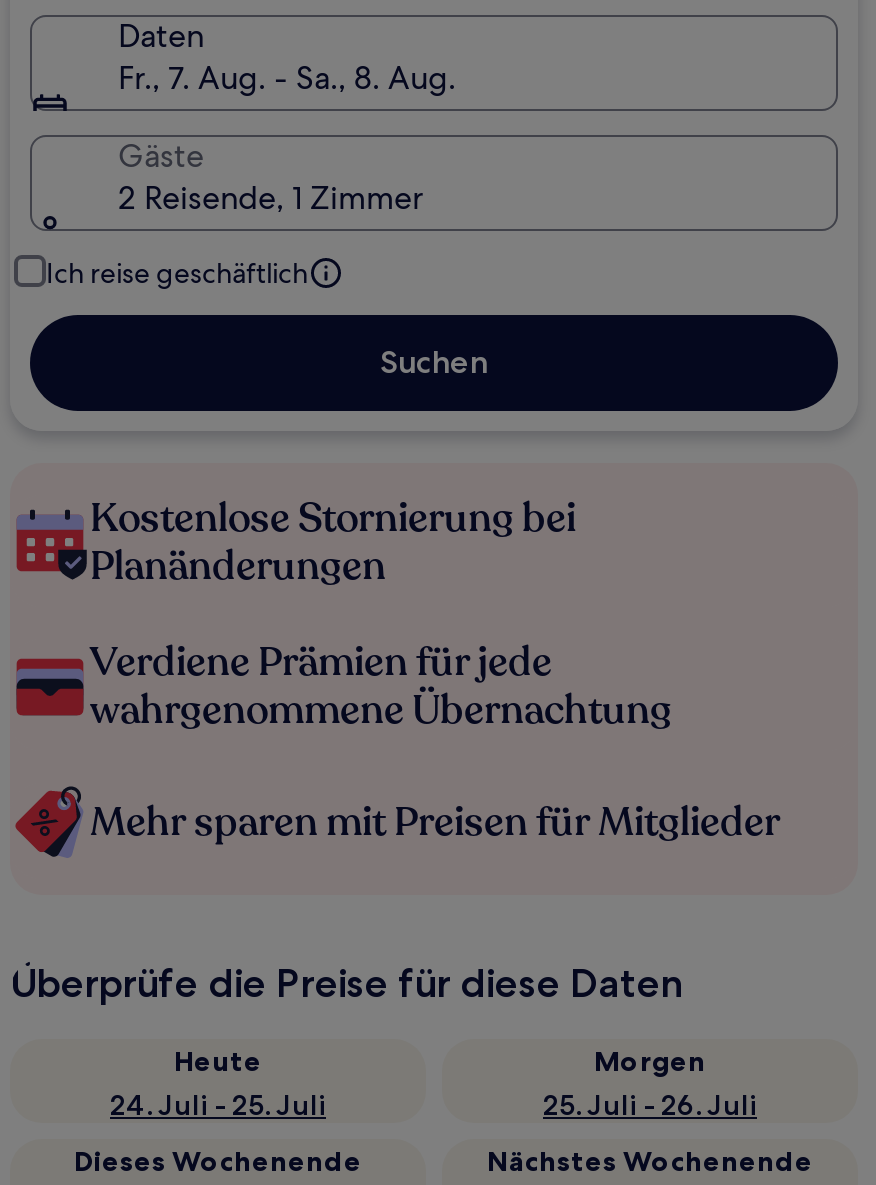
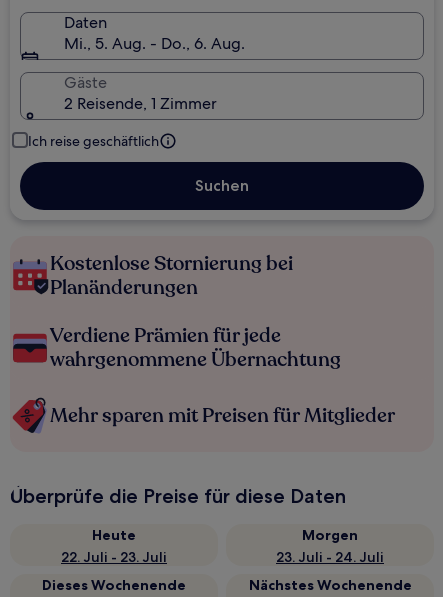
[118,57,456,99] Fr., 7. Aug. - Sa., 8. Aug. -> [64,33,245,54] Mi., 5. Aug. - Do., 6. Aug.
[110,1087,326,1123] 24. Juli - 25. Juli -> [61,548,167,566] 22. Juli - 23. Juli
[543,1087,757,1123] 25. Juli - 26. Juli -> [276,548,384,566] 23. Juli - 24. Juli

